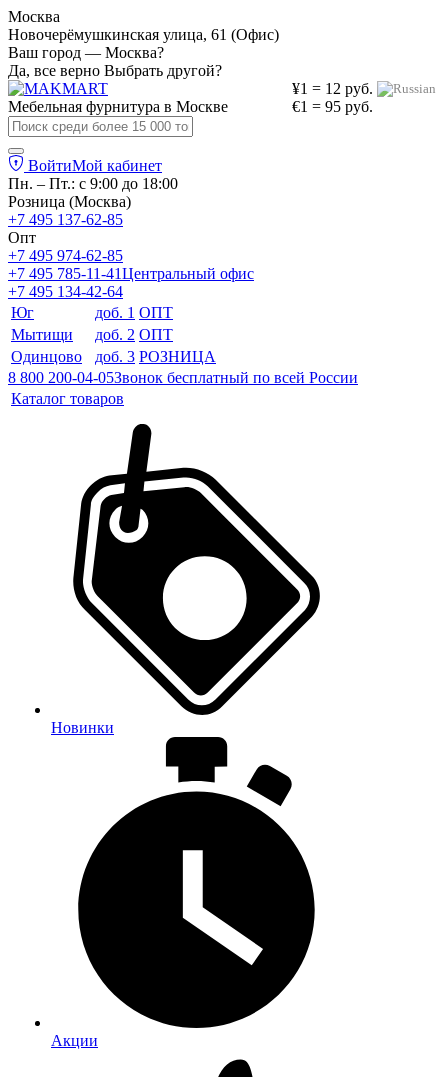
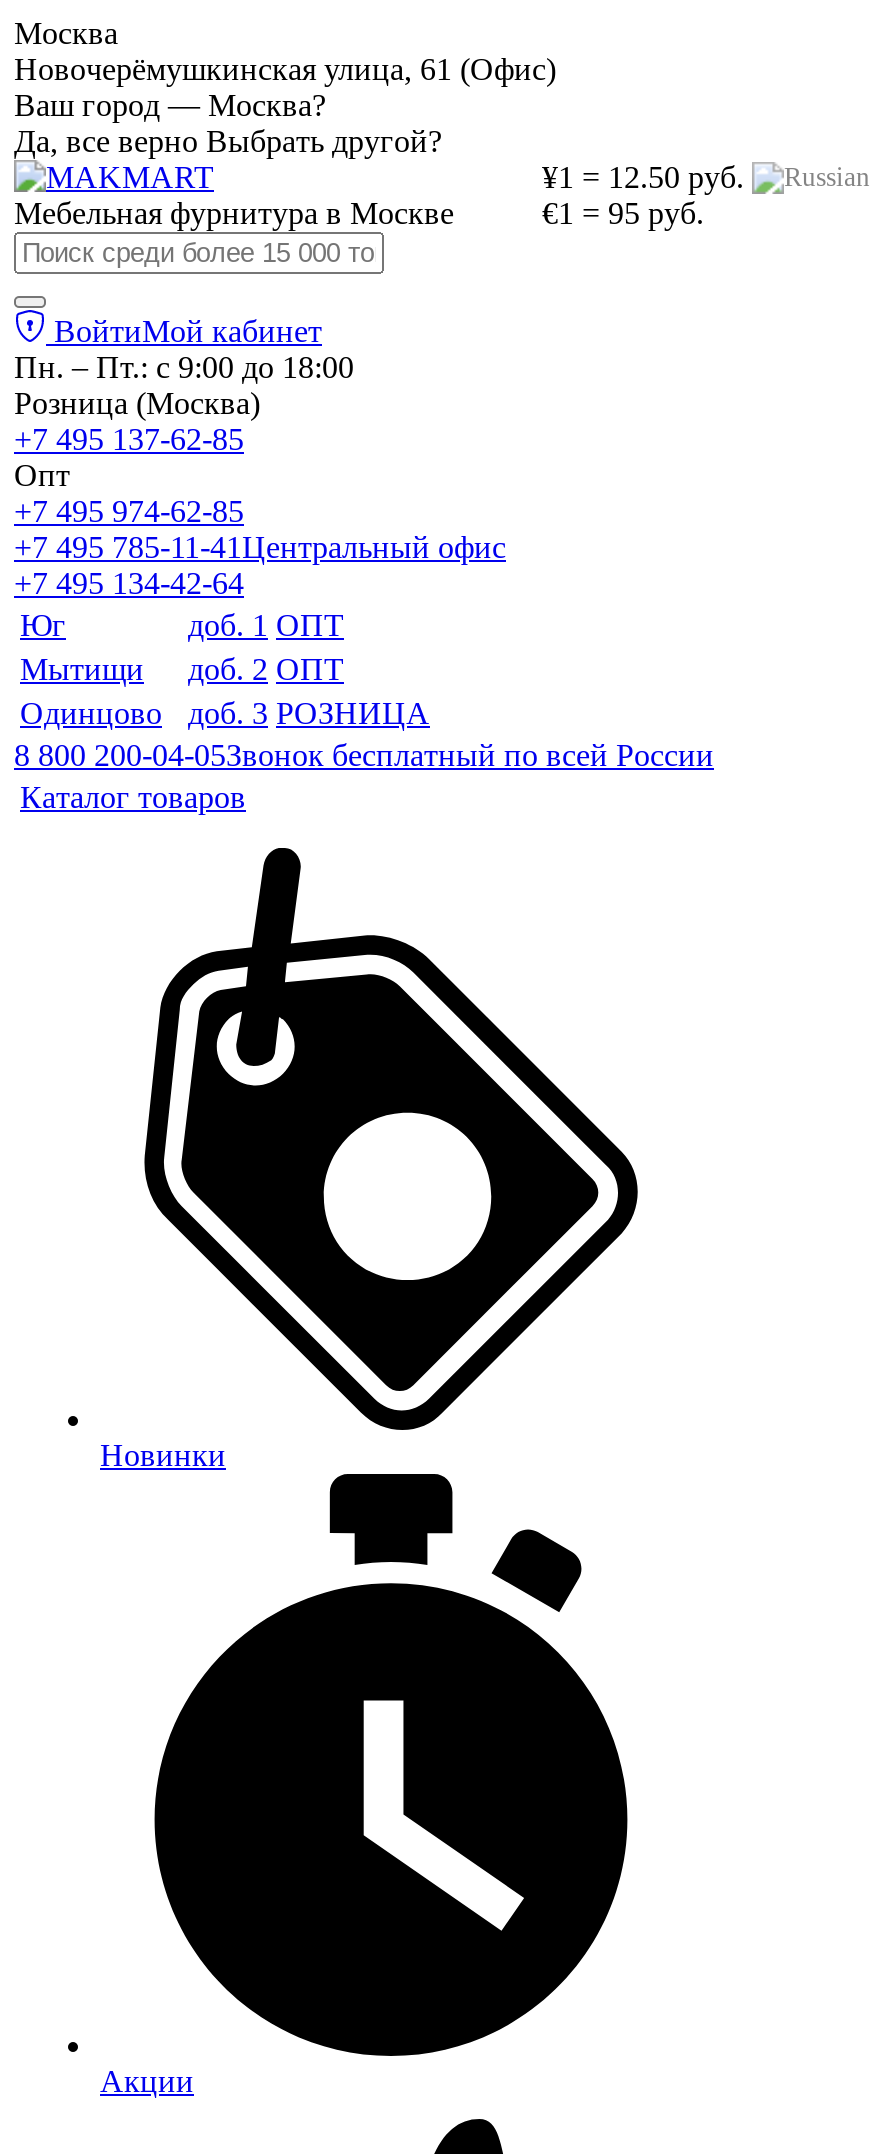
[292,80,373,97] ¥1 = 12 руб. -> [542,160,744,194] ¥1 = 12.50 руб.

